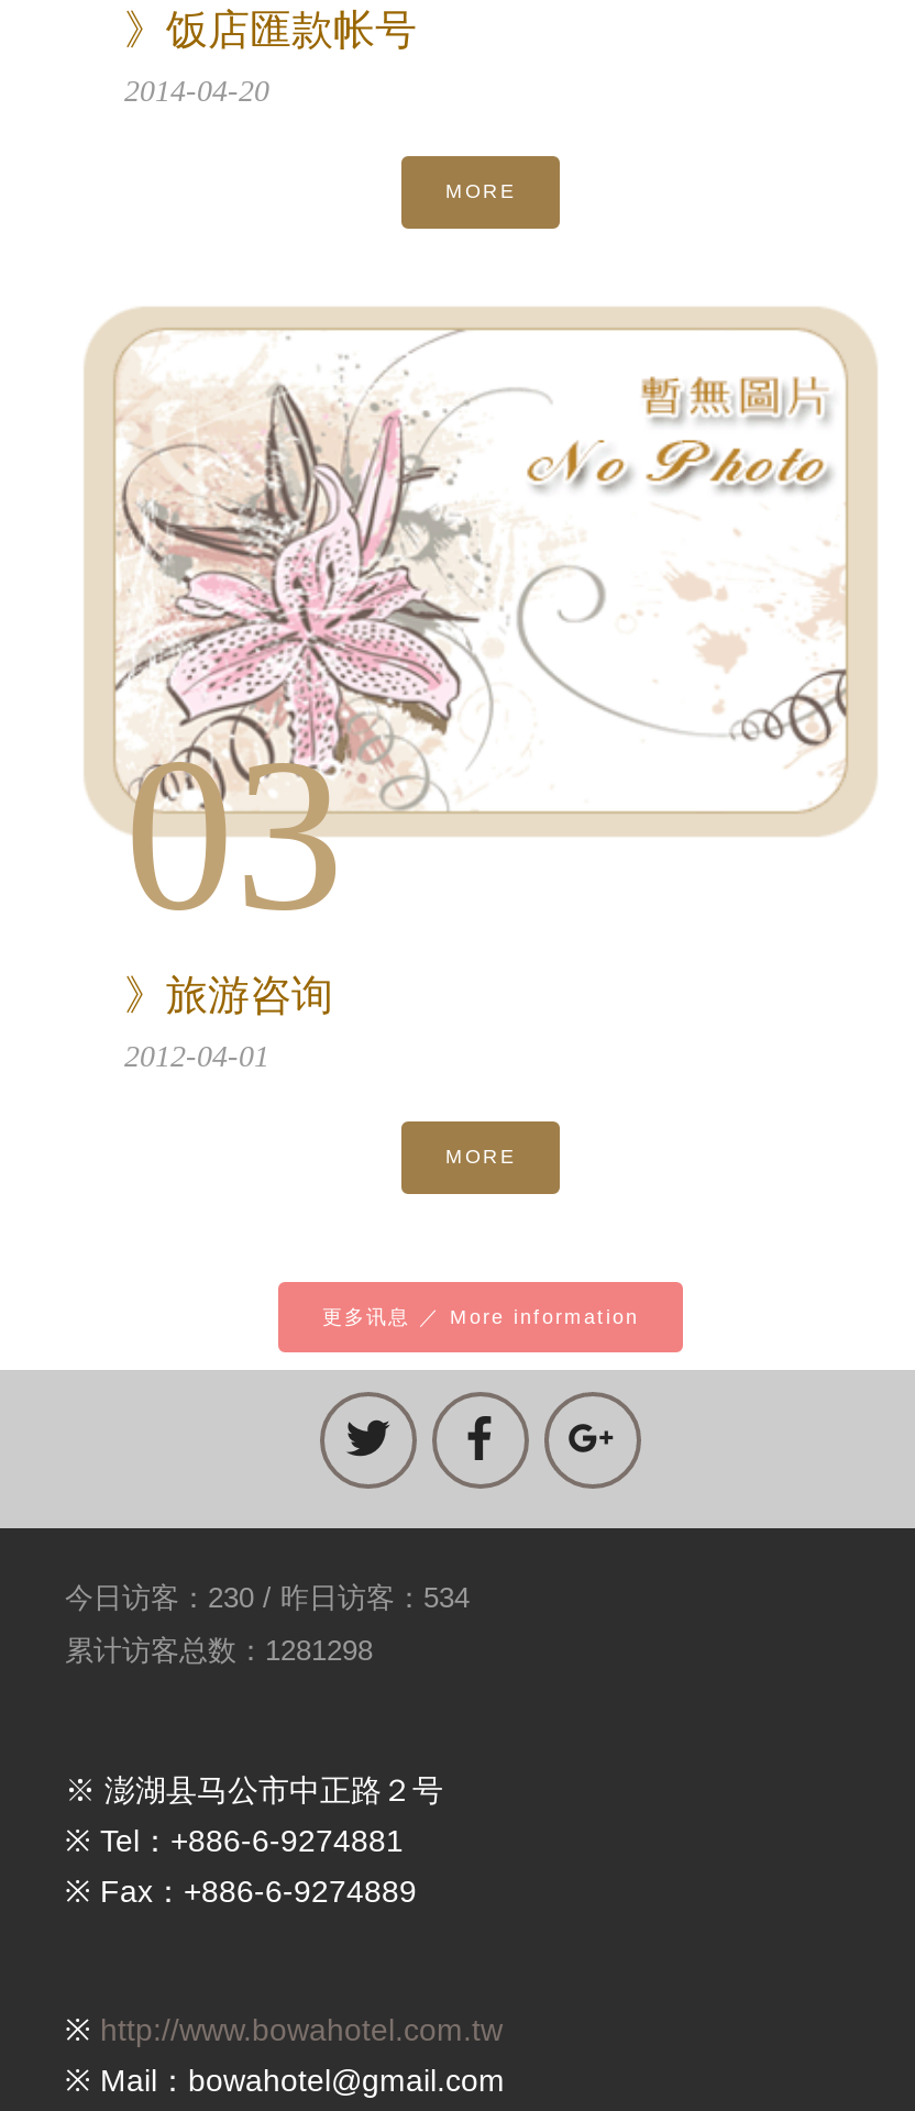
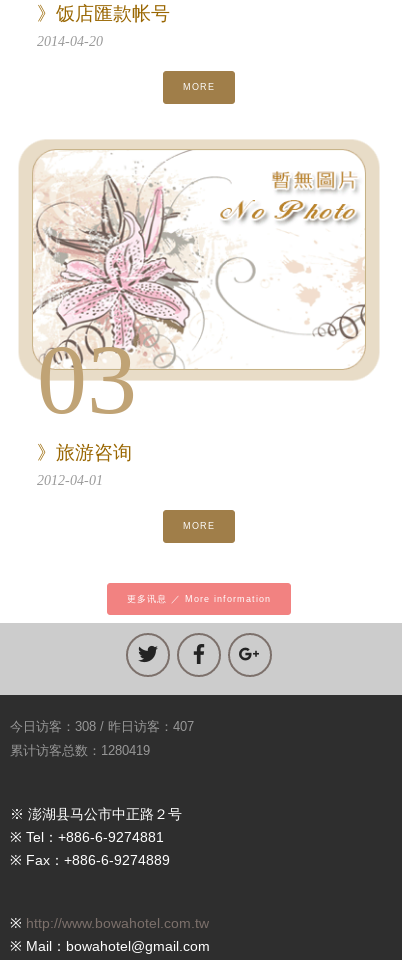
[65,1582,470,1615] 今日访客：230 / 昨日访客：534 -> [10,719,194,734] 今日访客：308 / 昨日访客：407
[65,1635,373,1668] 累计访客总数：1281298 -> [10,743,150,758] 累计访客总数：1280419

